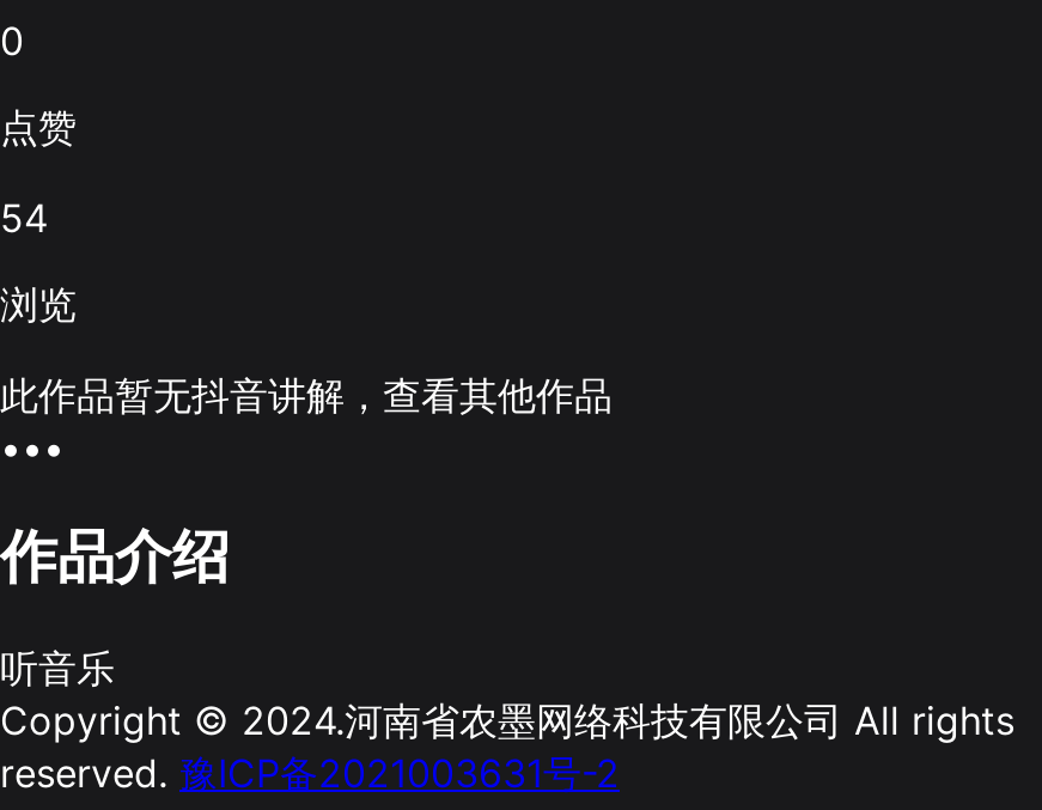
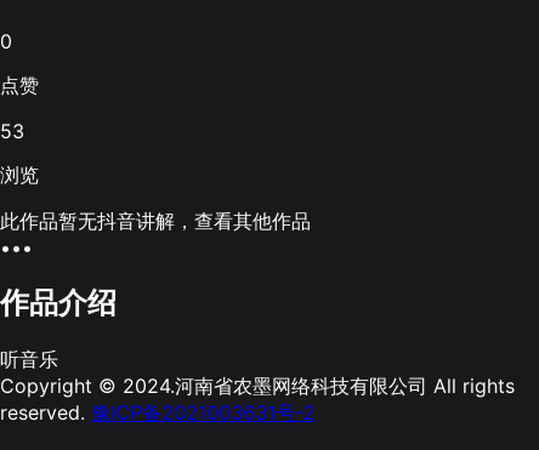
[0,194,48,241] 54 -> [0,119,24,143] 53

